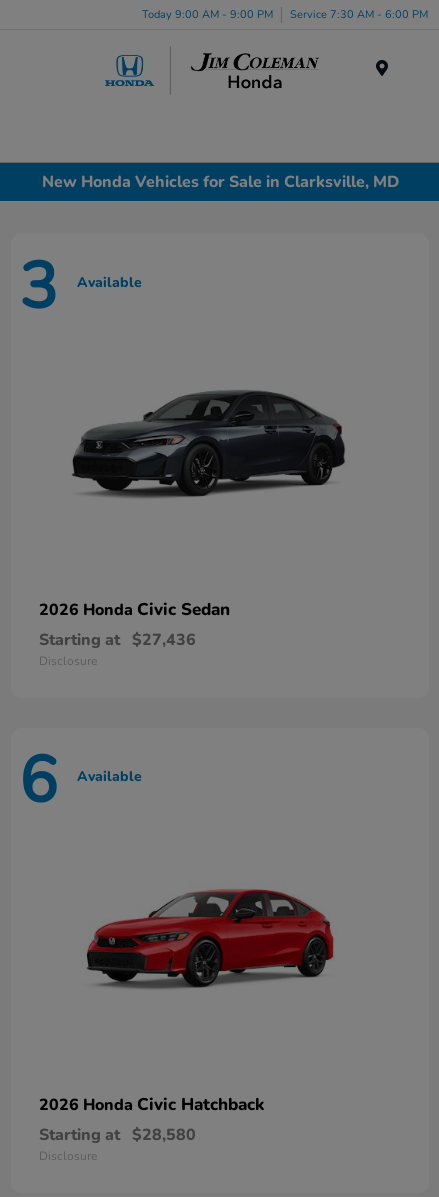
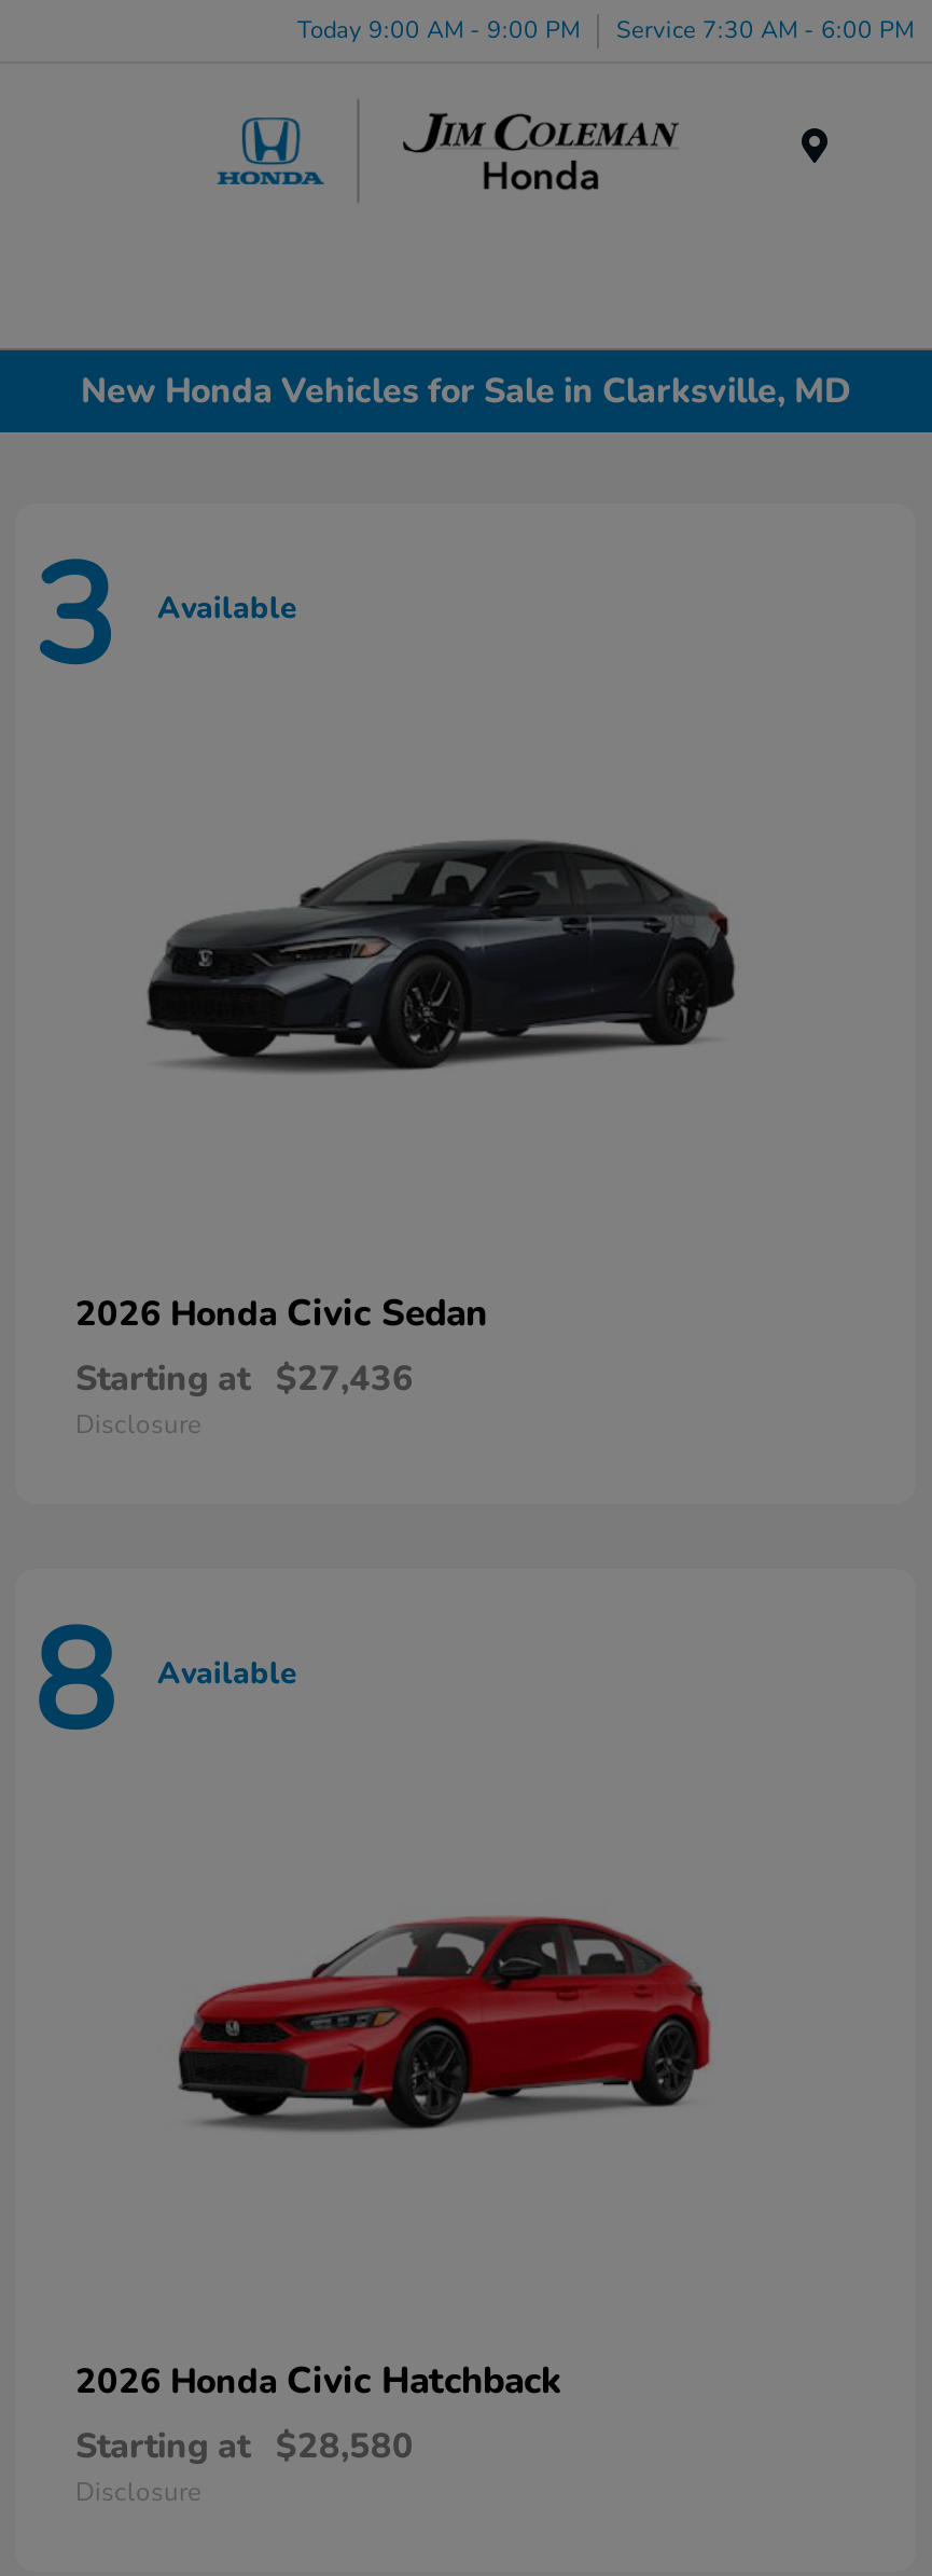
[19,737,142,825] 6 Available -> [32,1588,297,1778] 8 Available

